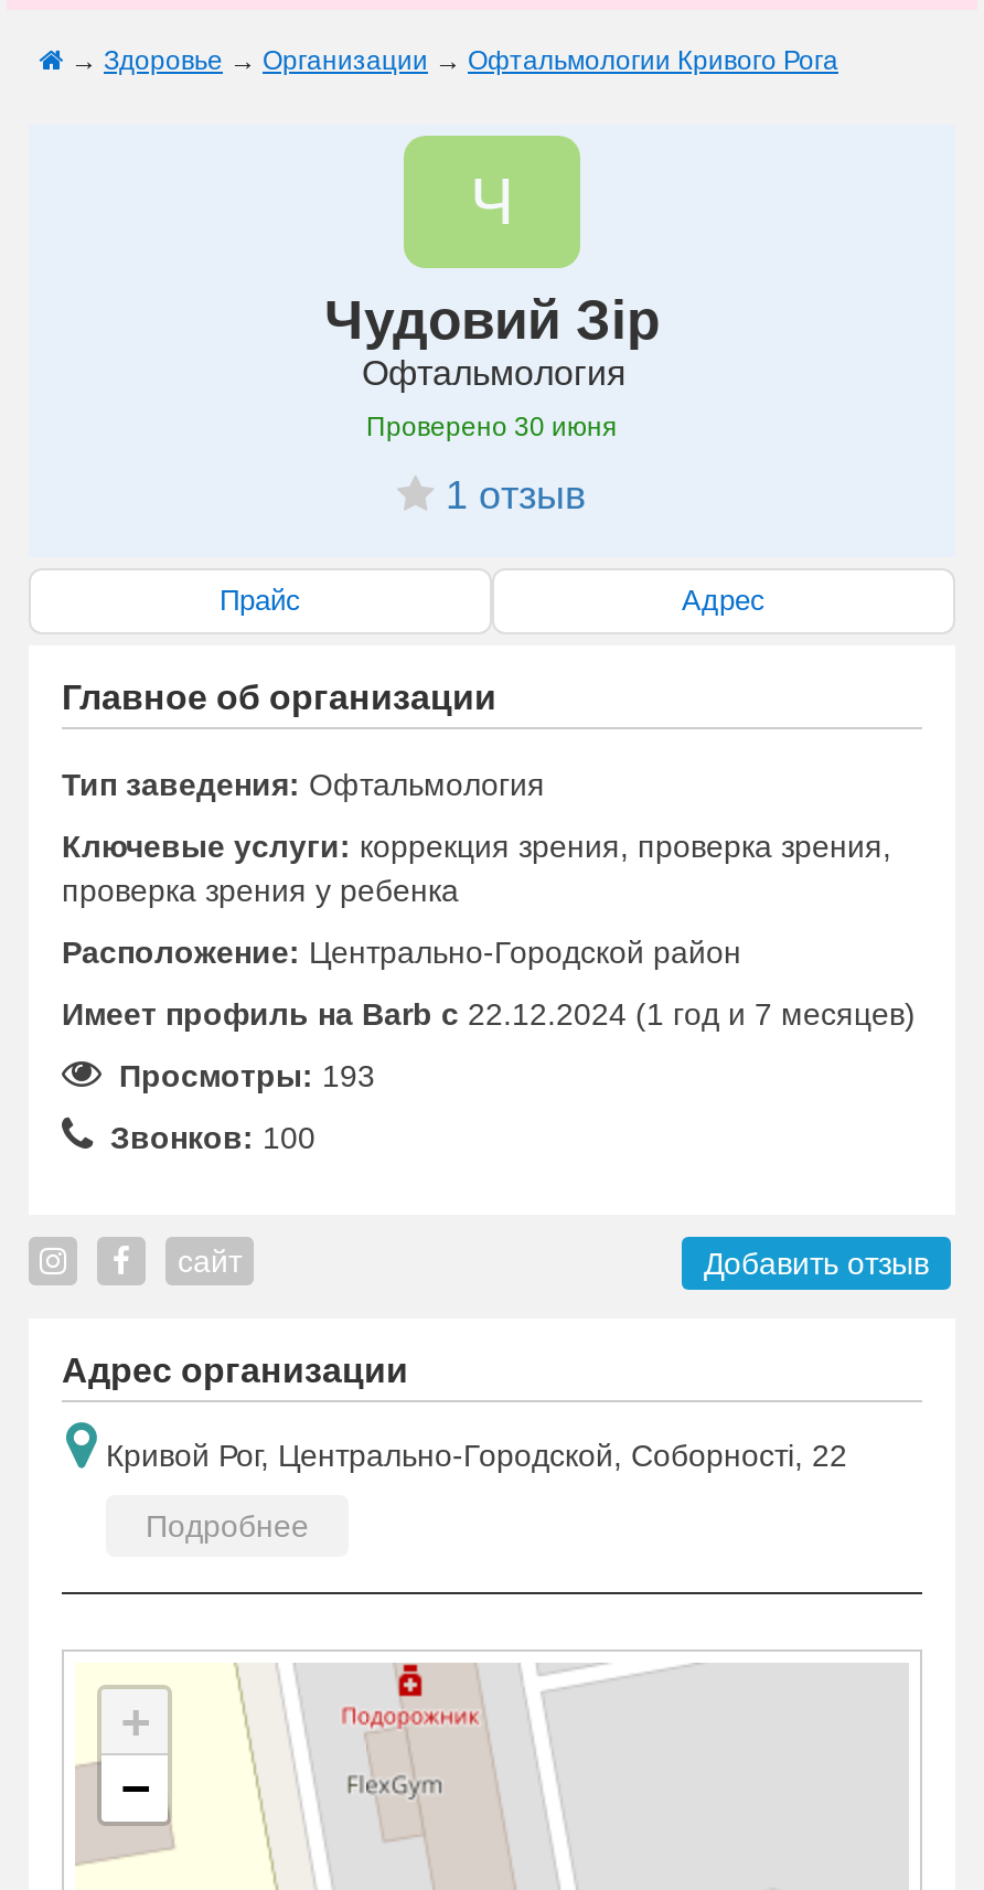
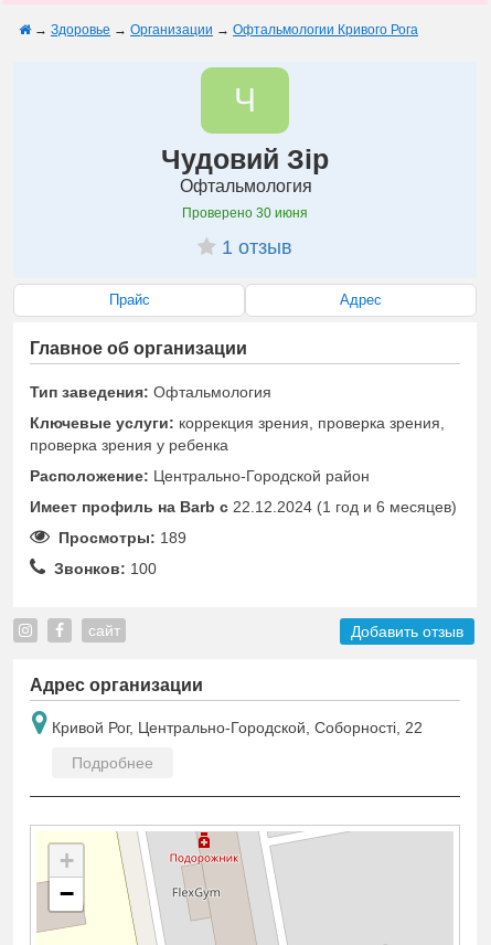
[62,996,916,1032] Имеет профиль на Barb c 22.12.2024 (1 год и 7 месяцев) -> [30,498,457,516] Имеет профиль на Barb c 22.12.2024 (1 год и 6 месяцев)
[101,1058,375,1093] Просмотры: 193 -> [50,529,186,546] Просмотры: 189

